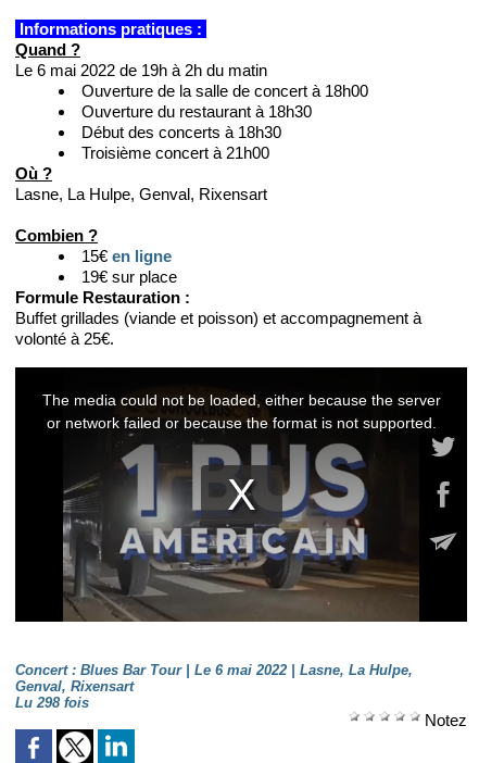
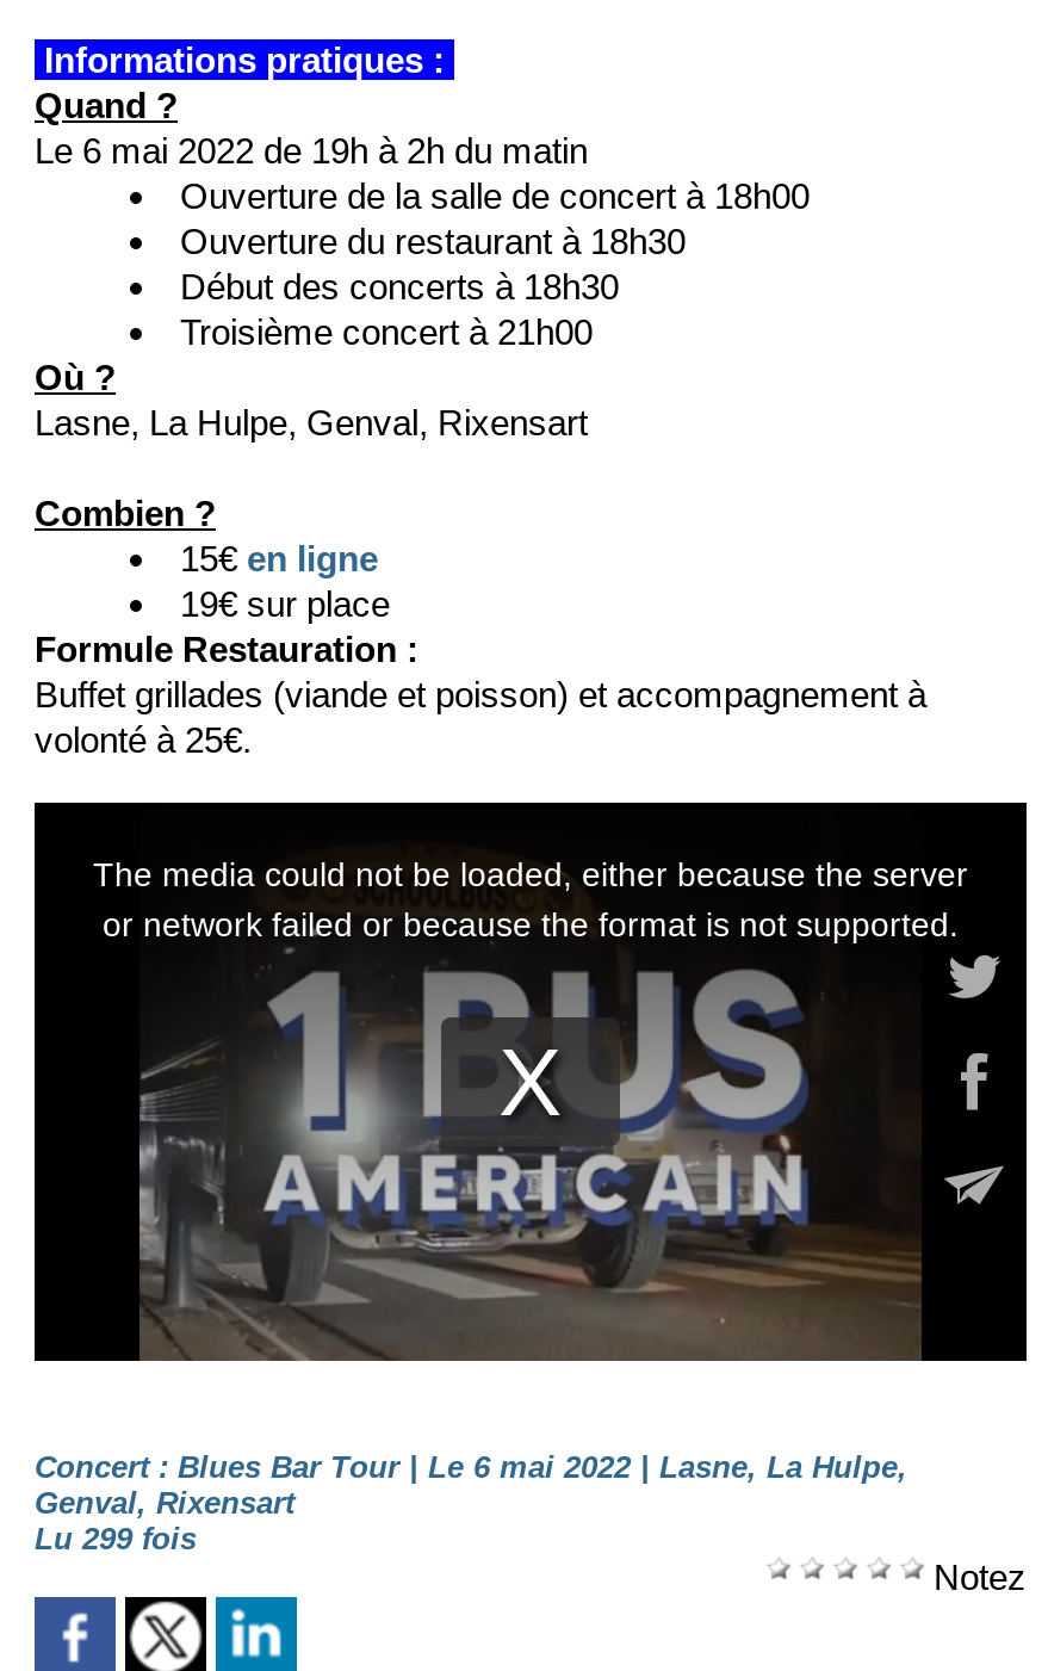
[15,695,89,711] Lu 298 fois -> [35,1521,197,1556] Lu 299 fois

